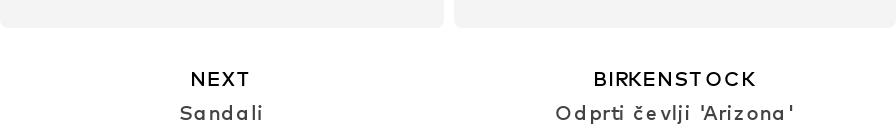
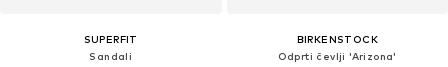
[190,65,253,89] NEXT -> [84,33,138,45] SUPERFIT

